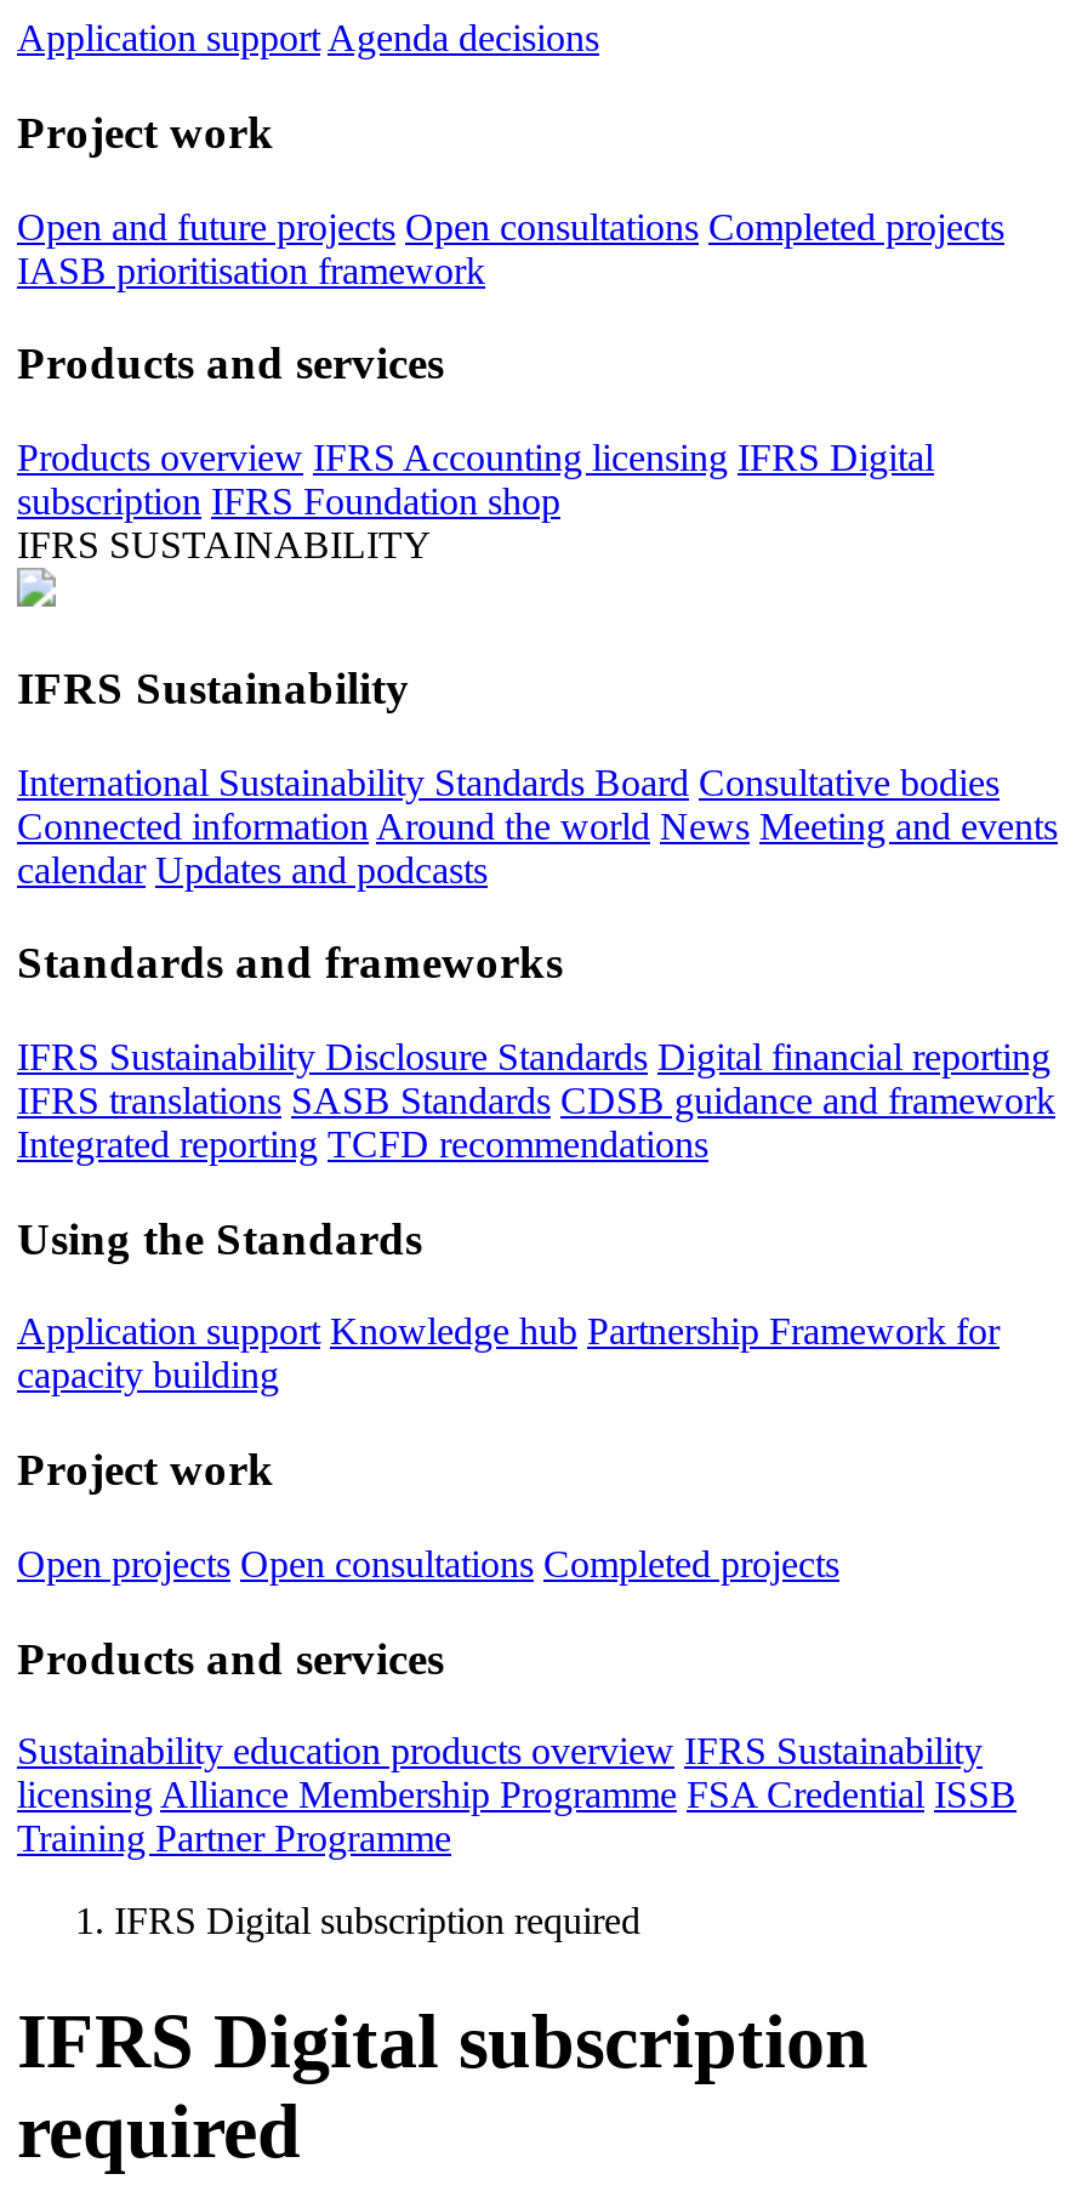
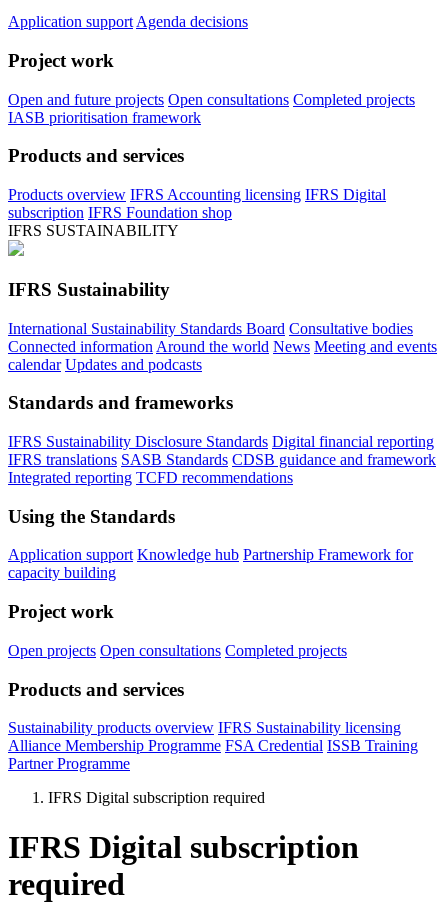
[17,1731,1016,1859] Sustainability education products overview IFRS Sustainability | licensing Alliance Membership Programme FSA Credential ISSB | Training Partner Programme -> [8,719,418,772] Sustainability products overview IFRS Sustainability licensing | Alliance Membership Programme FSA Credential ISSB Training | Partner Programme

